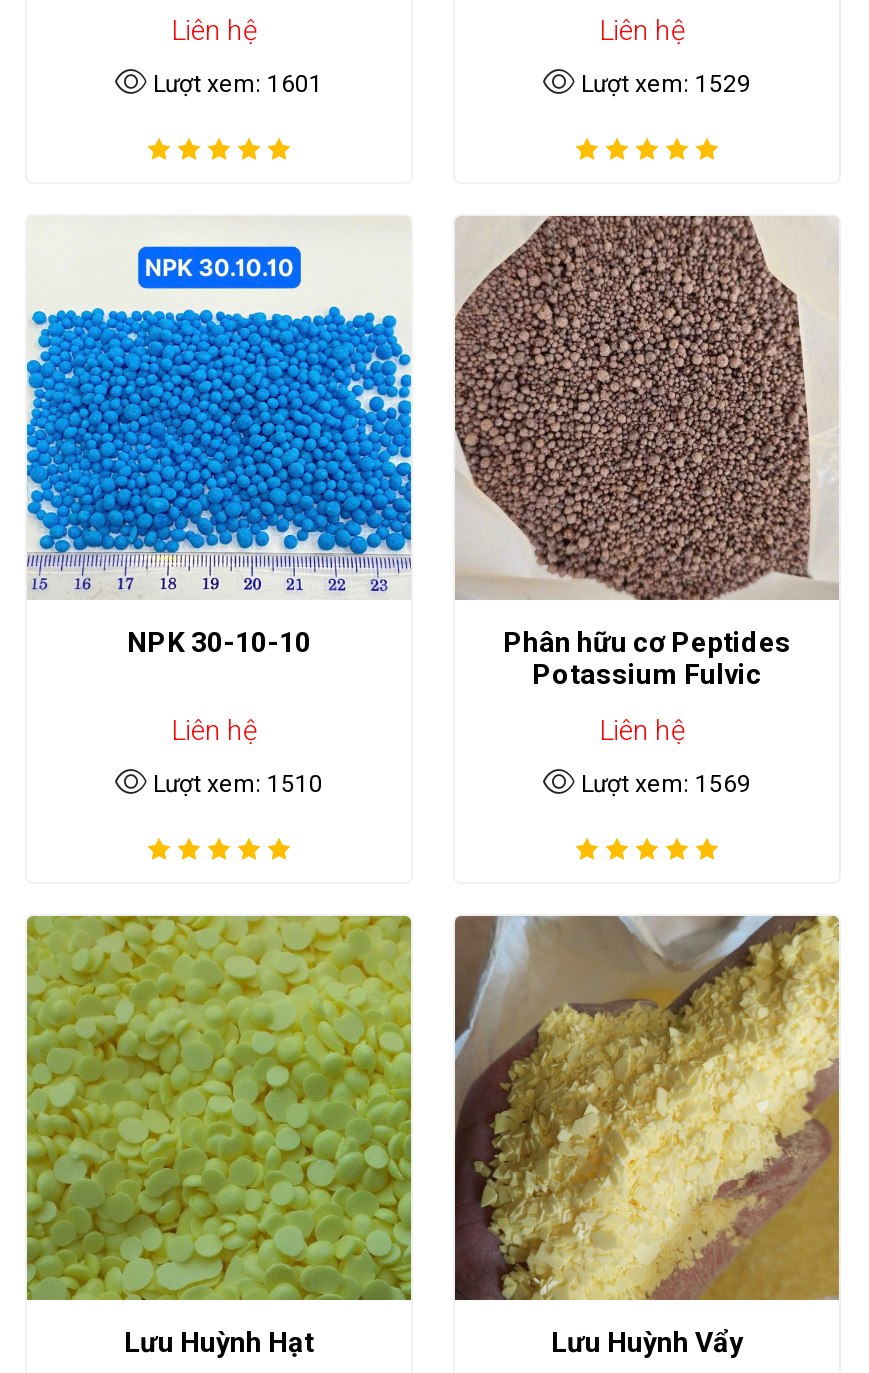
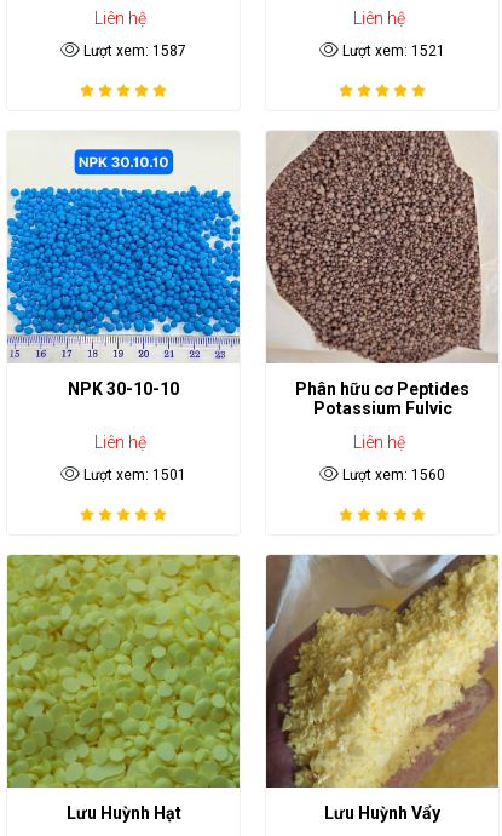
[153,69,323,97] Lượt xem: 1601 -> [83,42,186,59] Lượt xem: 1587
[581,69,751,97] Lượt xem: 1529 -> [342,42,445,59] Lượt xem: 1521
[153,771,323,799] Lượt xem: 1510 -> [83,467,186,484] Lượt xem: 1501
[581,771,751,799] Lượt xem: 1569 -> [342,467,445,484] Lượt xem: 1560

